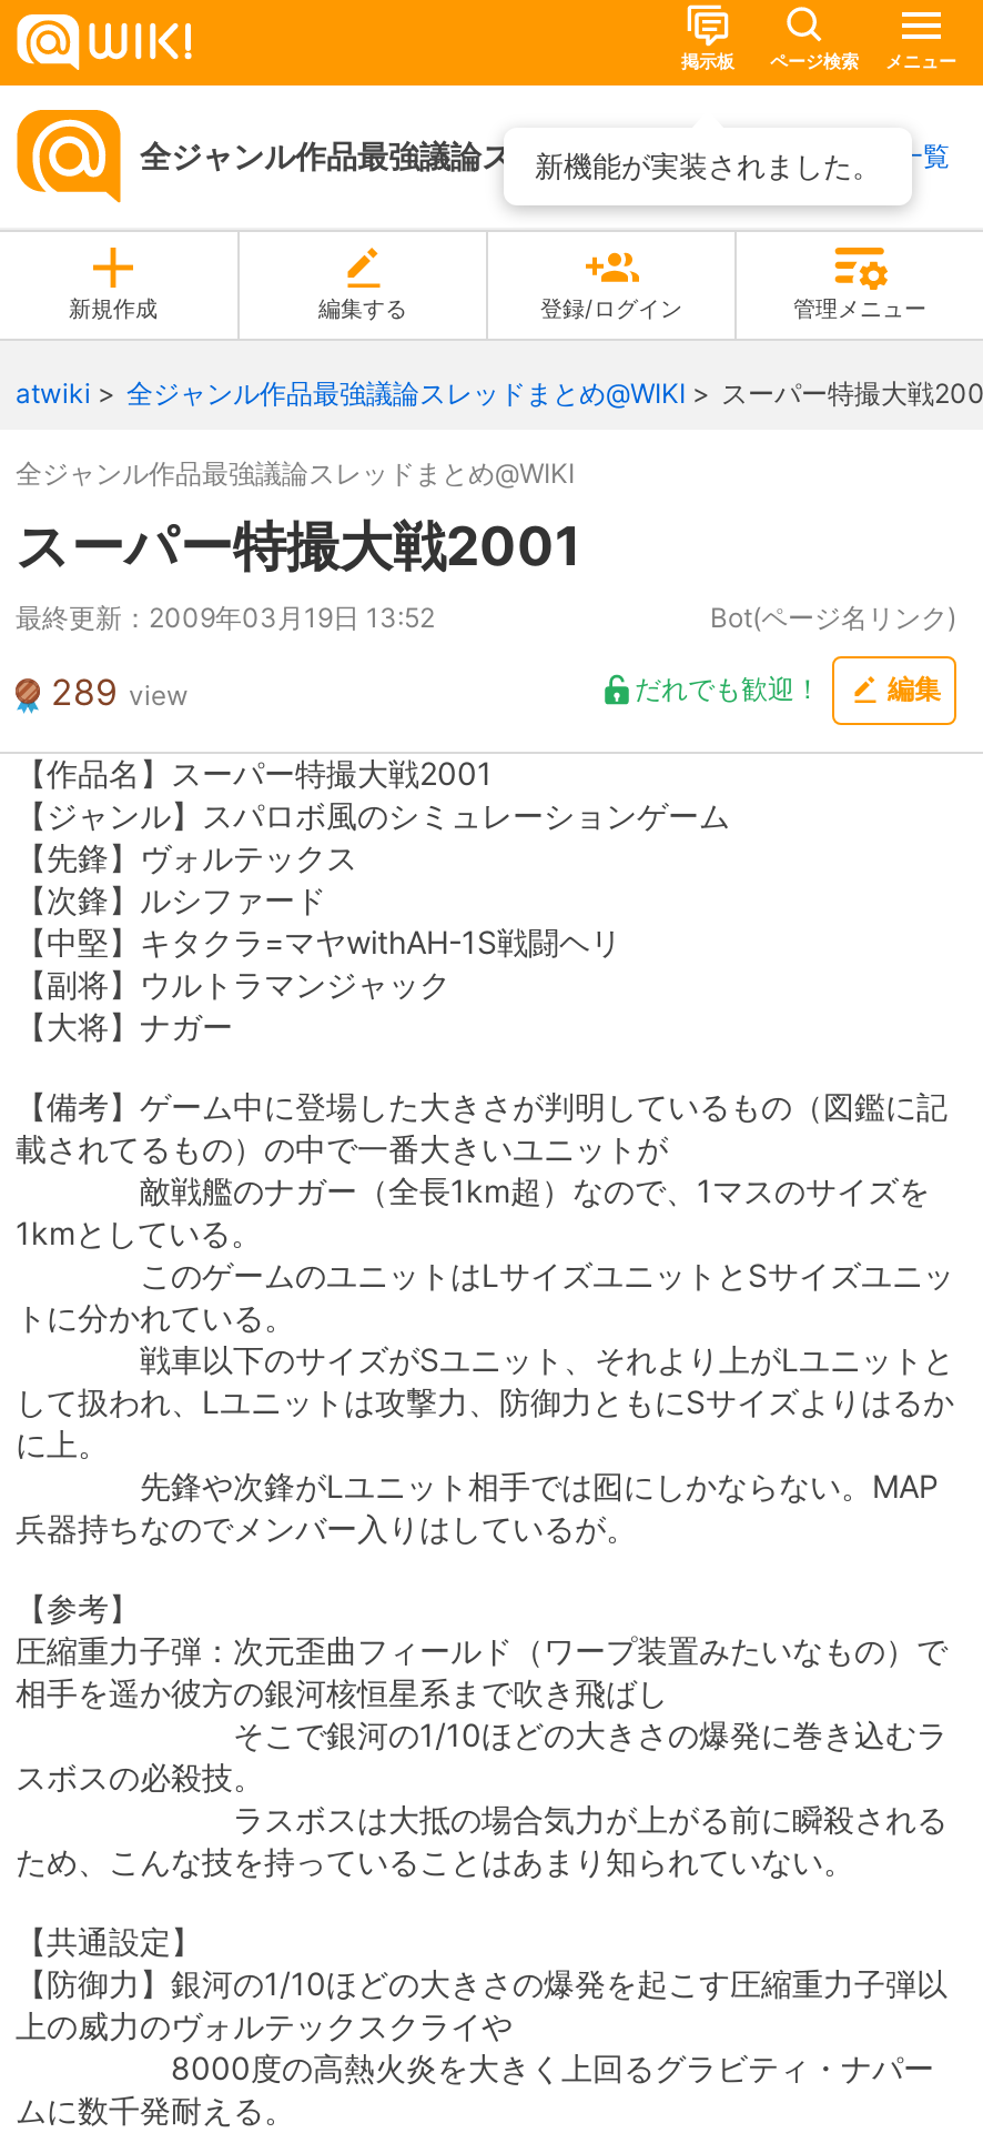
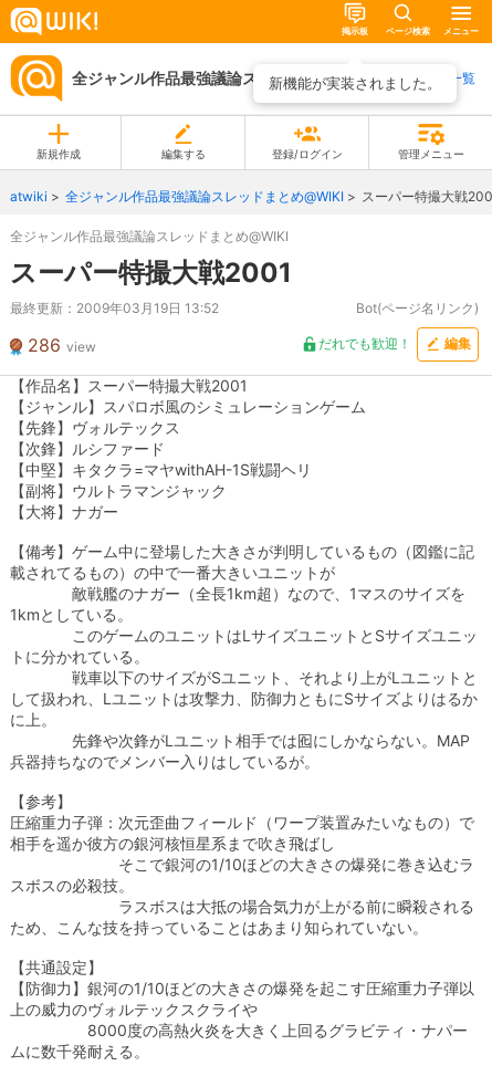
[51,668,189,713] 289 view -> [28,333,96,356] 286 view

